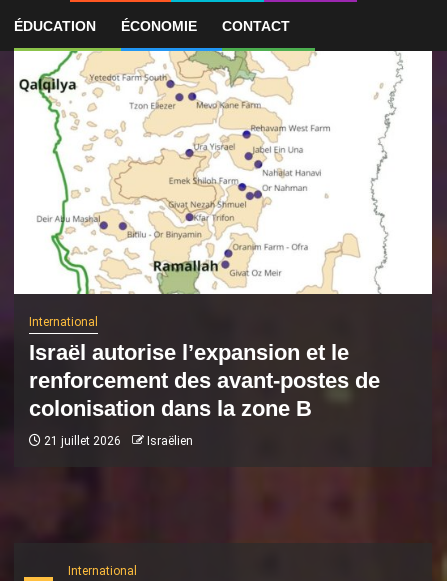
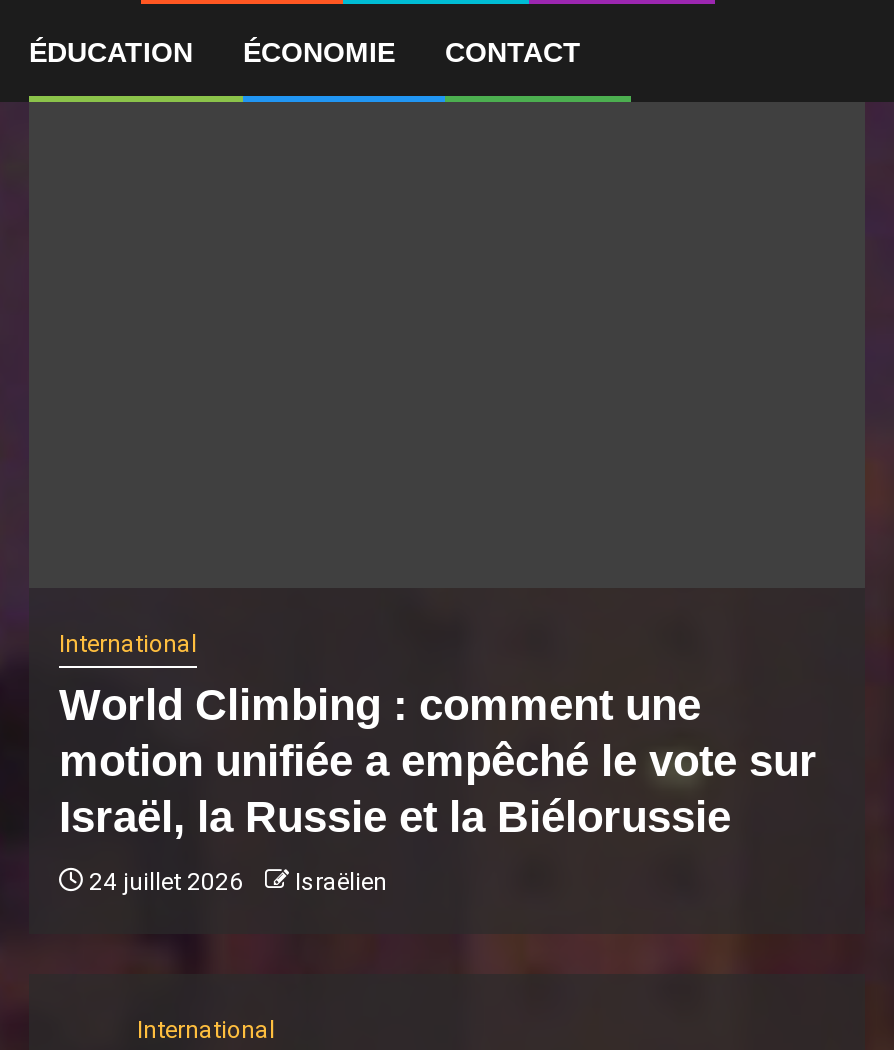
[13,50,433,295] [image] -> none
[29,340,380,421] Israël autorise l’expansion et le | renforcement des avant-postes de | colonisation dans la zone B -> [59,680,817,842] World Climbing : comment une | motion unifiée a empêché le vote sur | Israël, la Russie et la Biélorussie
[41,434,193,448] 21 juillet 2026 Israëlien -> [83,868,387,896] 24 juillet 2026 Israëlien

